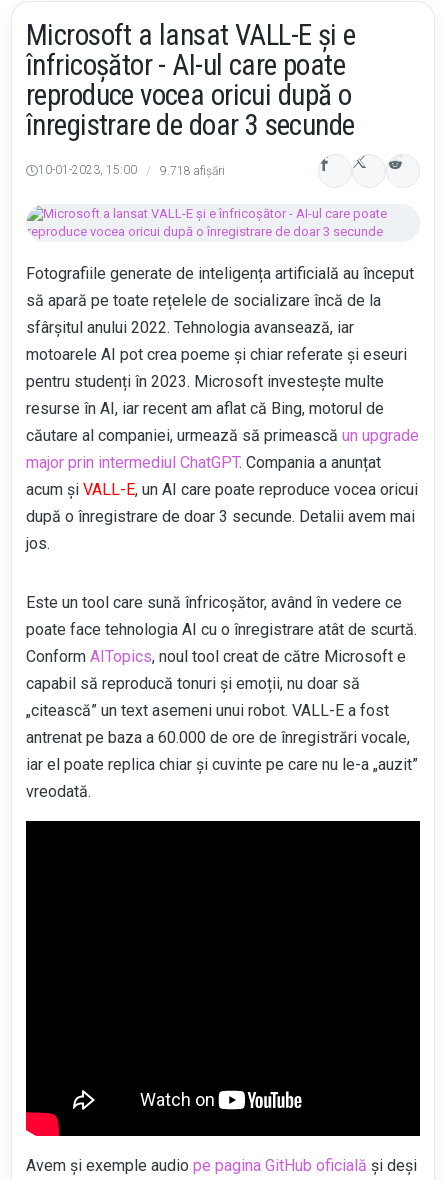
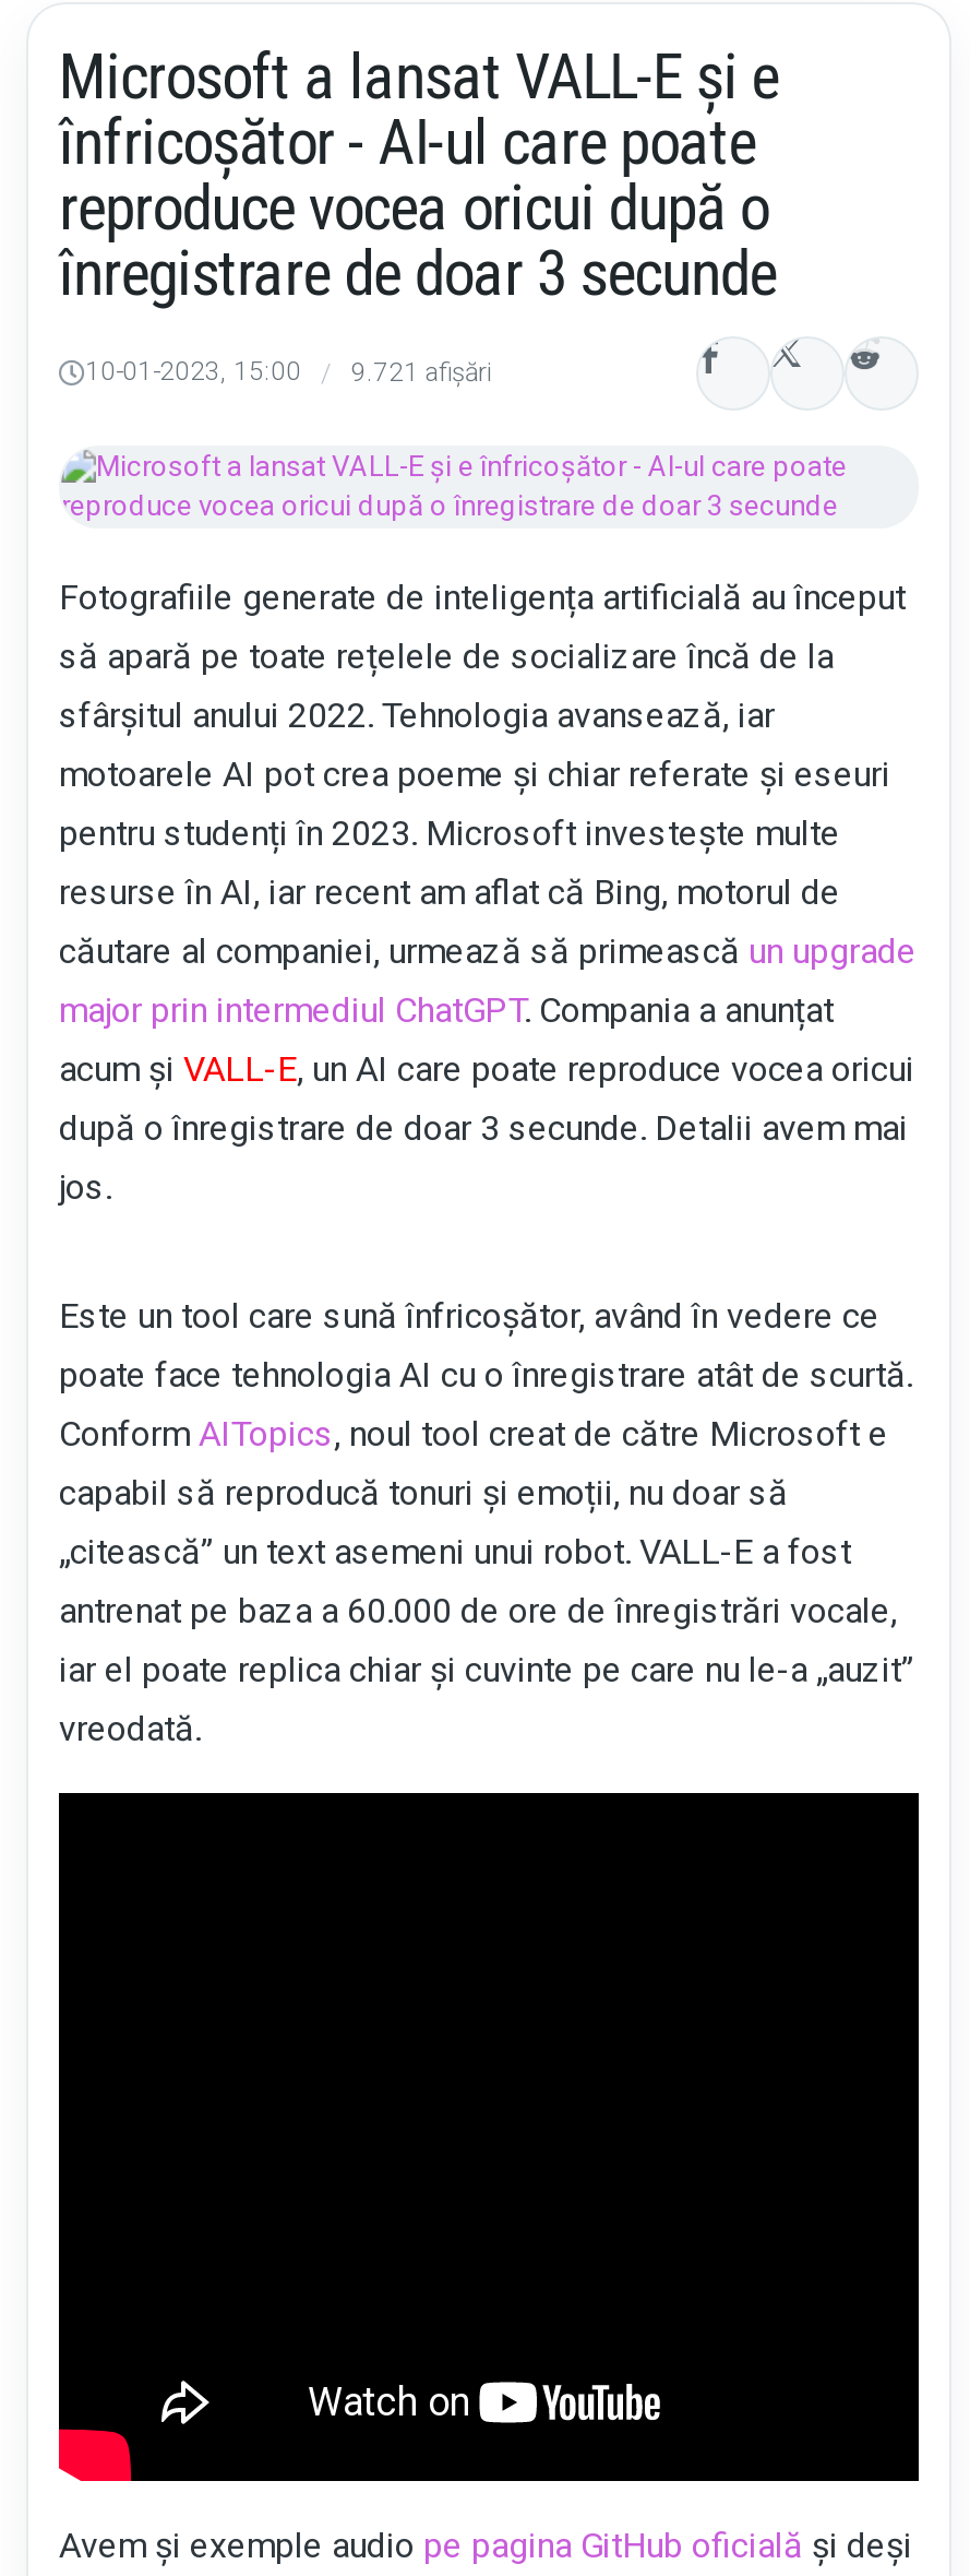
[160,164,225,178] 9.718 afișări -> [351,358,493,388] 9.721 afișări

